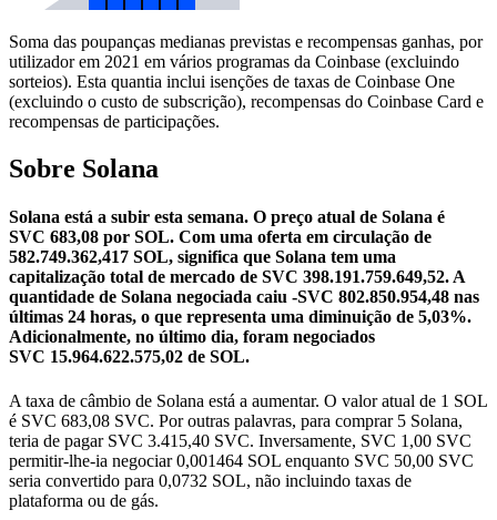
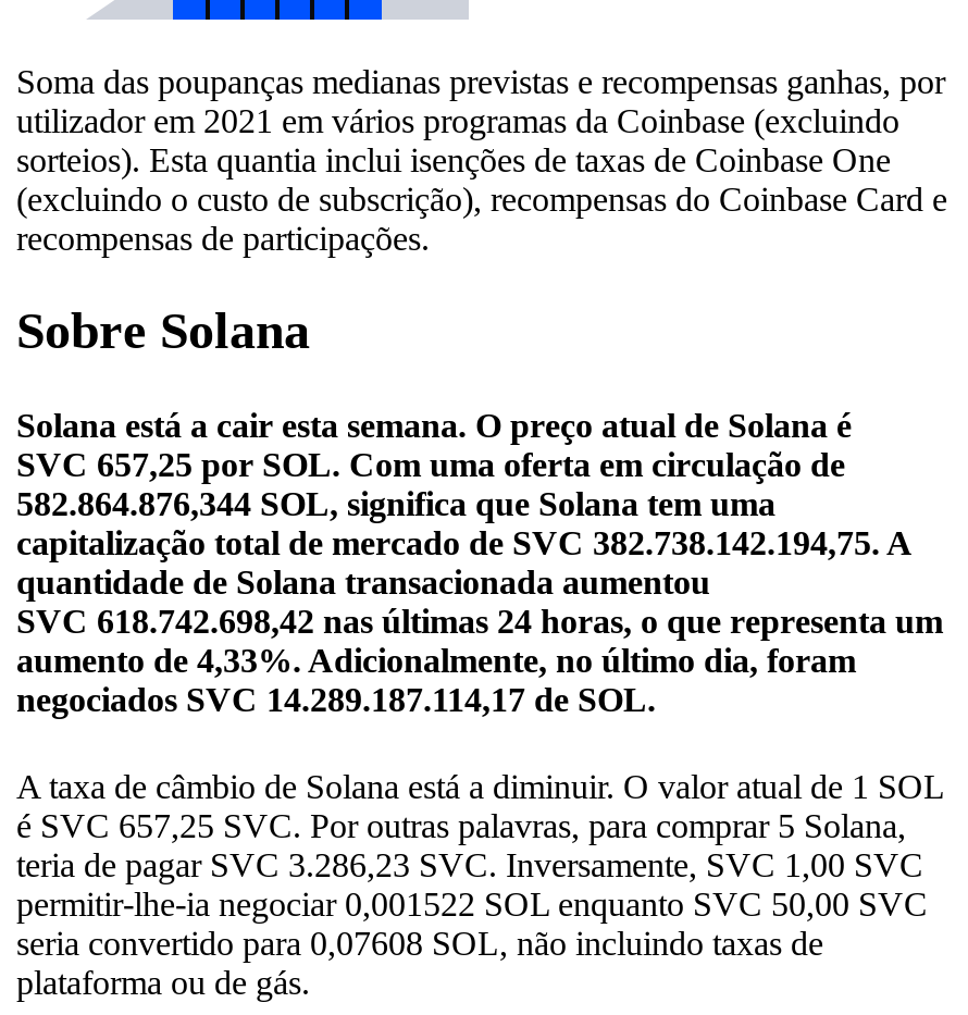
[9,208,479,366] Solana está a subir esta semana. O preço atual de Solana é | SVC 683,08 por SOL. Com uma oferta em circulação de | 582.749.362,417 SOL, significa que Solana tem uma | capitalização total de mercado de SVC 398.191.759.649,52. A | quantidade de Solana negociada caiu -SVC 802.850.954,48 nas | últimas 24 horas, o que representa uma diminuição de 5,03%. | Adicionalmente, no último dia, foram negociados | SVC 15.964.622.575,02 de SOL. -> [16,408,943,719] Solana está a cair esta semana. O preço atual de Solana é | SVC 657,25 por SOL. Com uma oferta em circulação de | 582.864.876,344 SOL, significa que Solana tem uma | capitalização total de mercado de SVC 382.738.142.194,75. A | quantidade de Solana transacionada aumentou | SVC 618.742.698,42 nas últimas 24 horas, o que representa um | aumento de 4,33%. Adicionalmente, no último dia, foram | negociados SVC 14.289.187.114,17 de SOL.
[9,391,487,490] A taxa de câmbio de Solana está a aumentar. O valor atual de 1 SOL | é SVC 683,08 SVC. Por outras palavras, para comprar 5 Solana, | teria de pagar SVC 3.415,40 SVC. Inversamente, SVC 1,00 SVC | permitir-lhe-ia negociar 0,001464 SOL enquanto SVC 50,00 SVC | seria convertido para 0,0732 SOL, não incluindo taxas de -> [16,767,943,961] A taxa de câmbio de Solana está a diminuir. O valor atual de 1 SOL | é SVC 657,25 SVC. Por outras palavras, para comprar 5 Solana, | teria de pagar SVC 3.286,23 SVC. Inversamente, SVC 1,00 SVC | permitir-lhe-ia negociar 0,001522 SOL enquanto SVC 50,00 SVC | seria convertido para 0,07608 SOL, não incluindo taxas de

